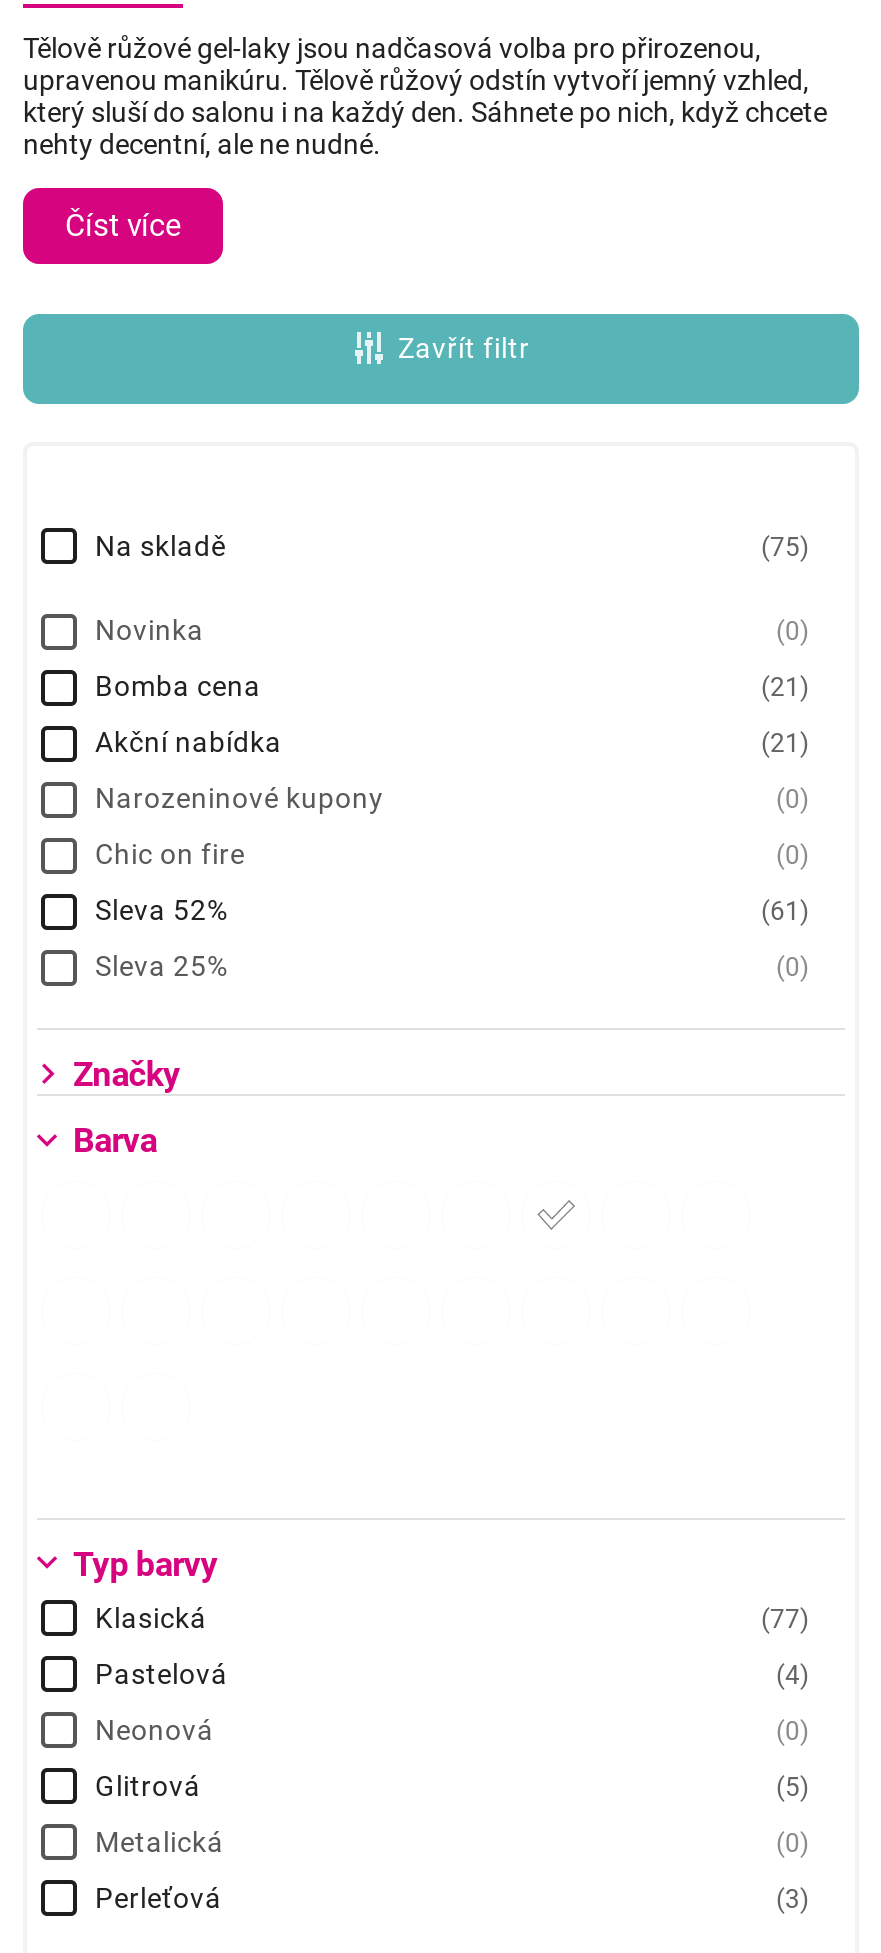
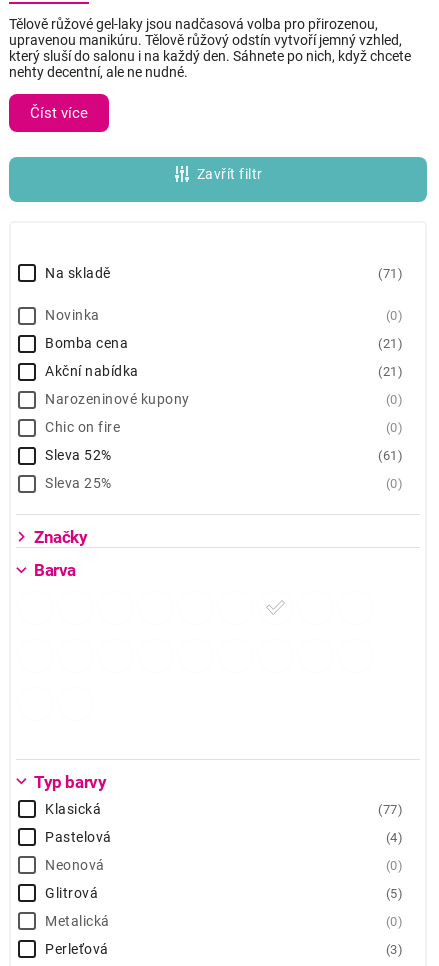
[770,531,800,561] 75 -> [382,265,397,280] 71

